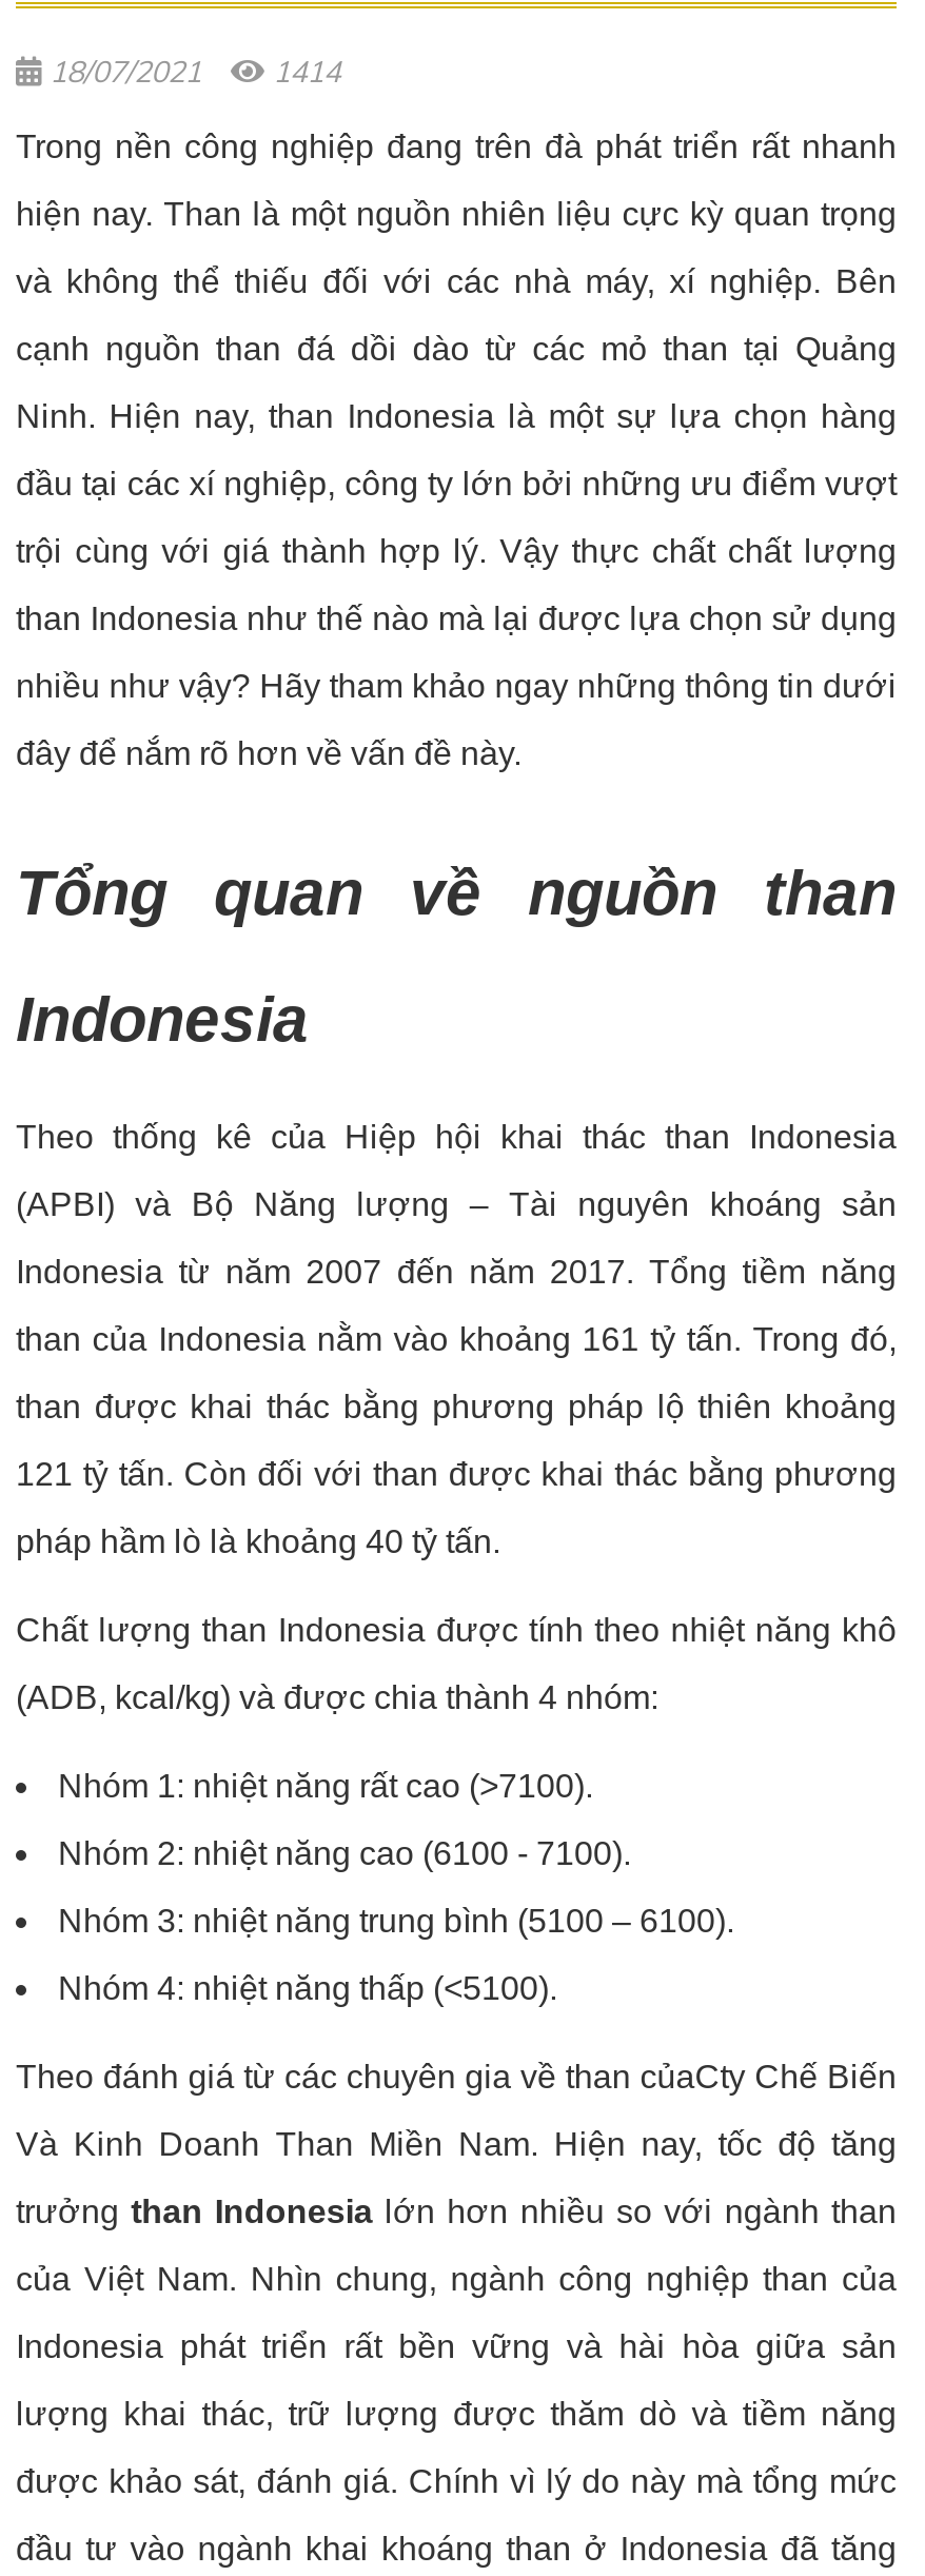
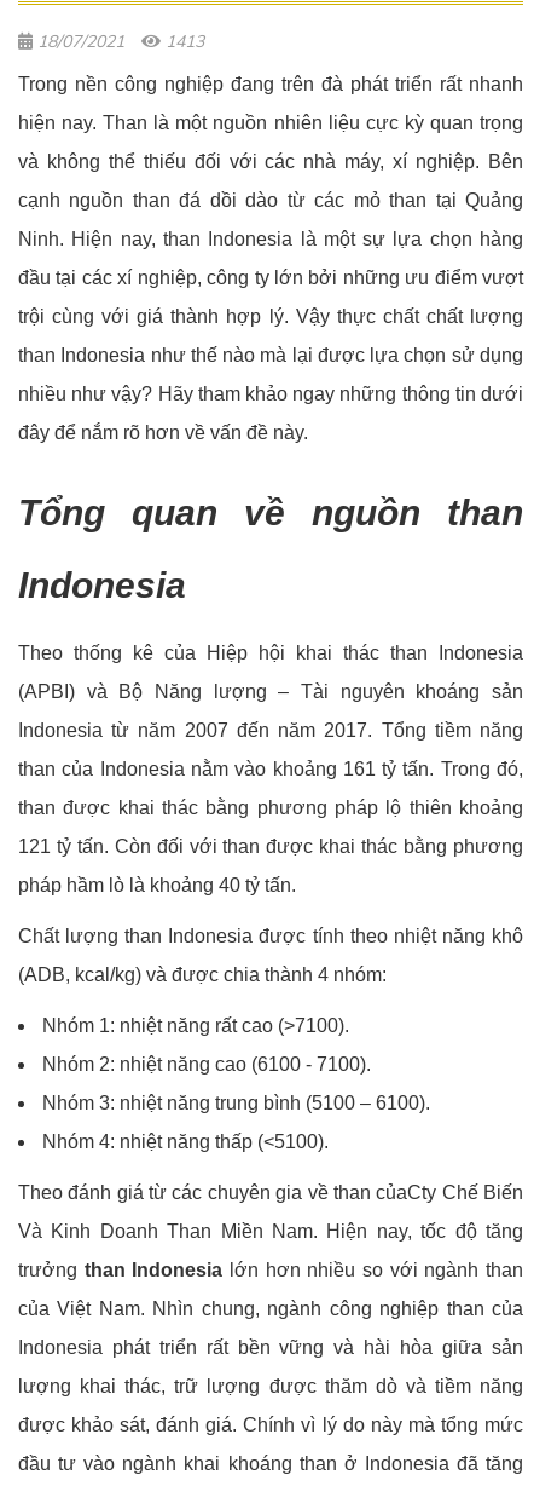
[41,52,340,90] 18/07/2021 1414 -> [33,30,204,52] 18/07/2021 1413

